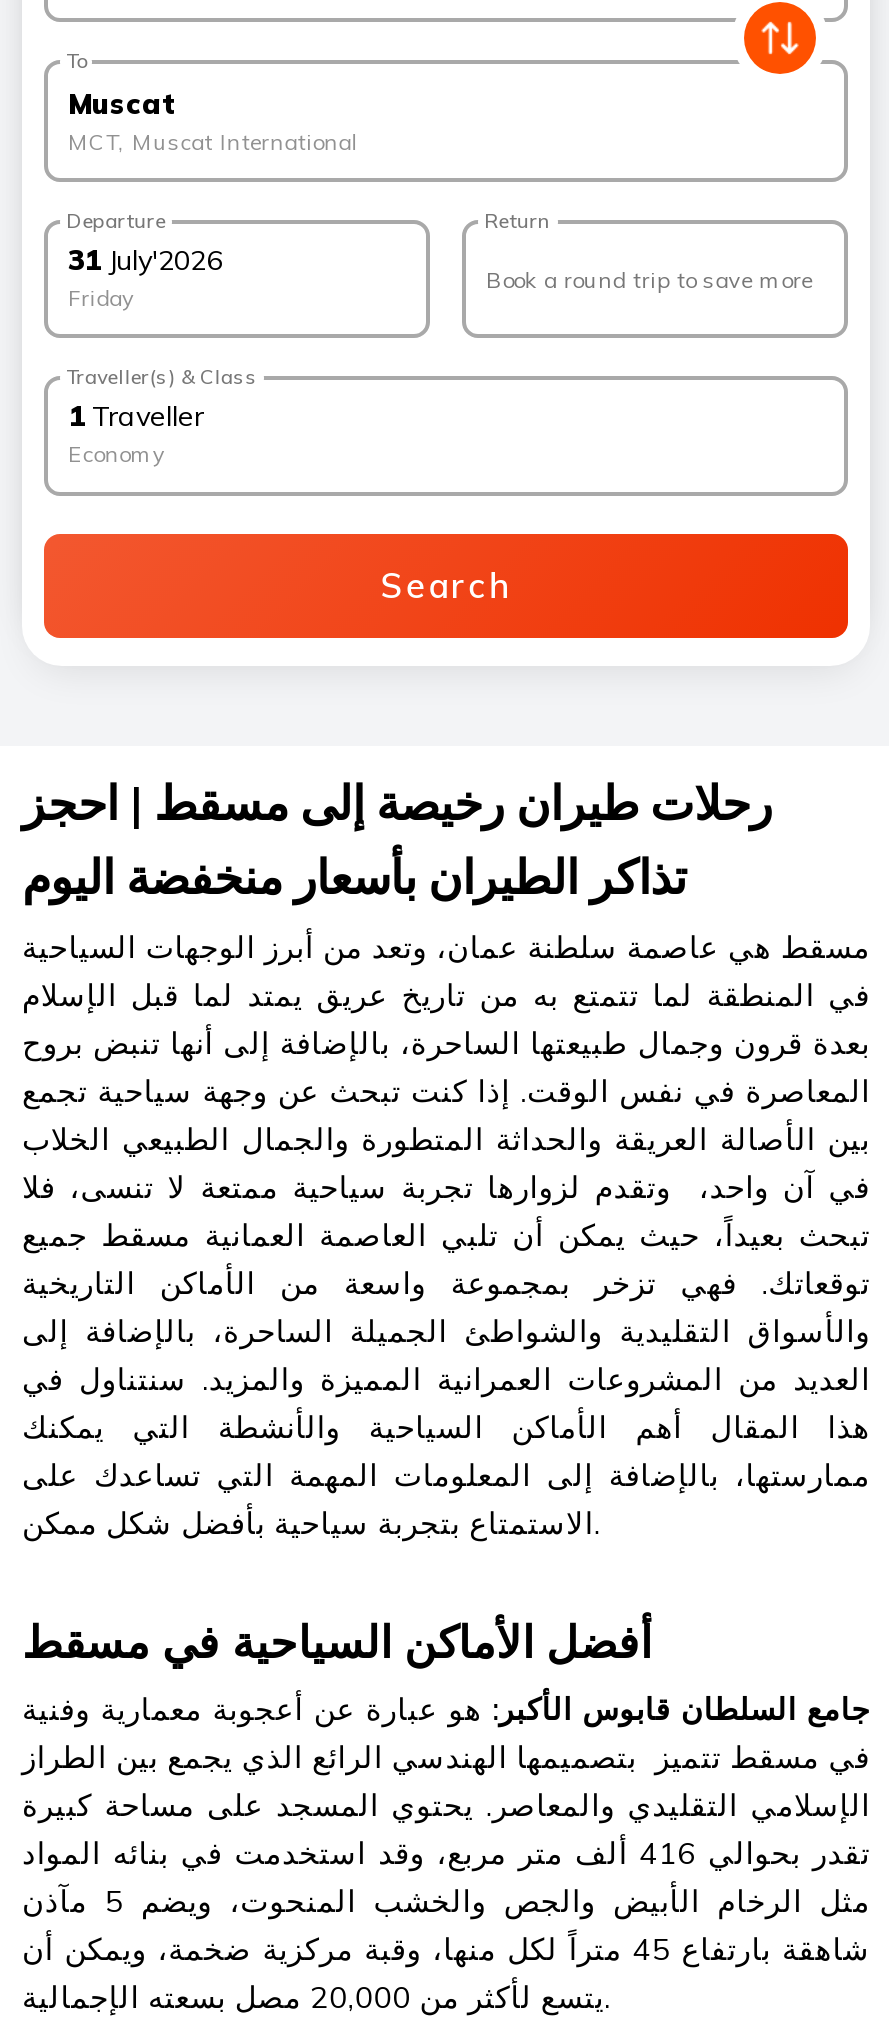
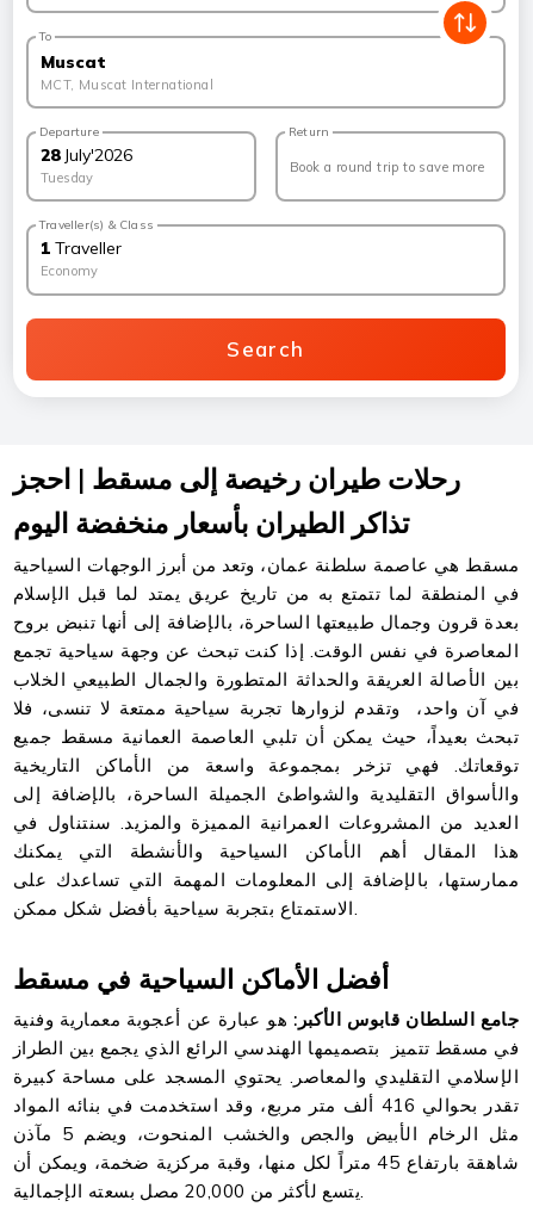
[68,242,222,312] 31 July'2026 | Friday -> [41,145,132,186] 28 July'2026 | Tuesday

